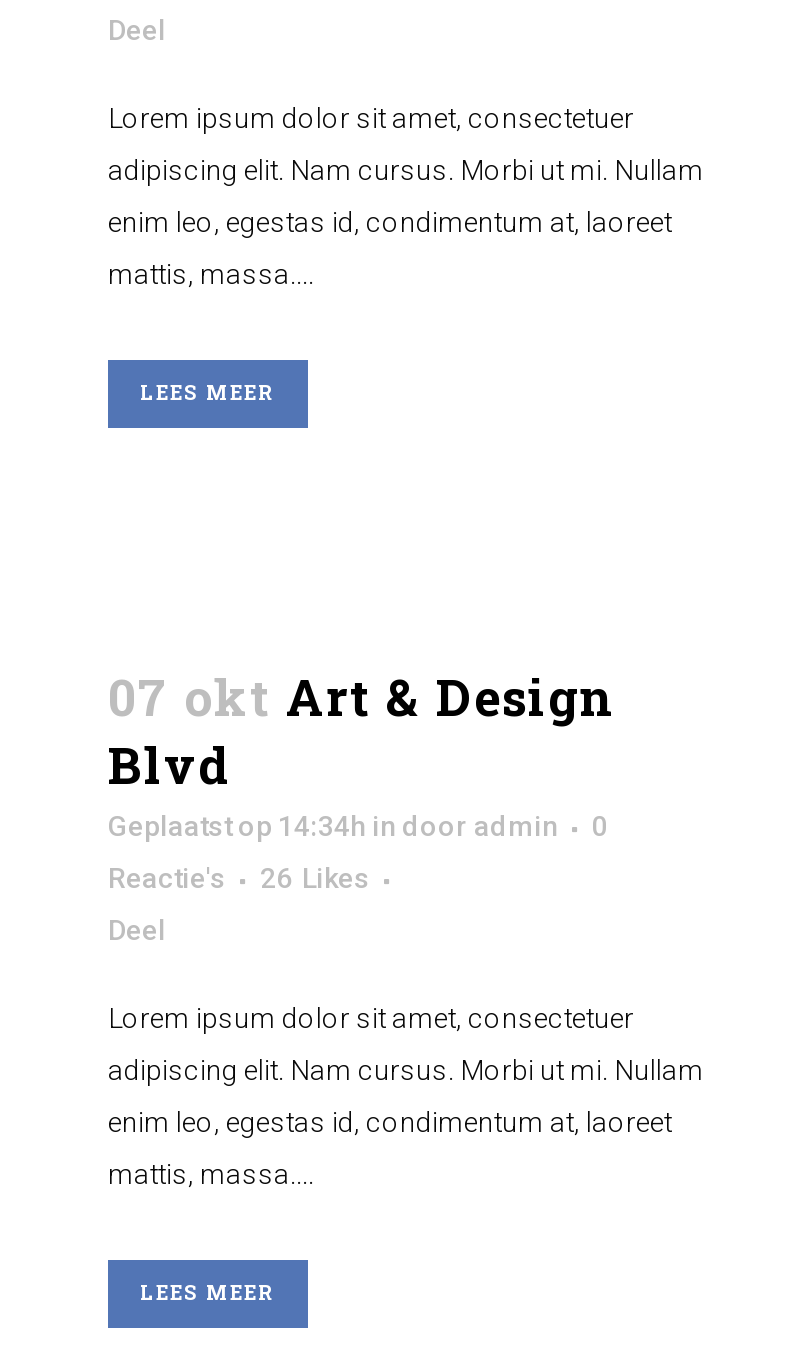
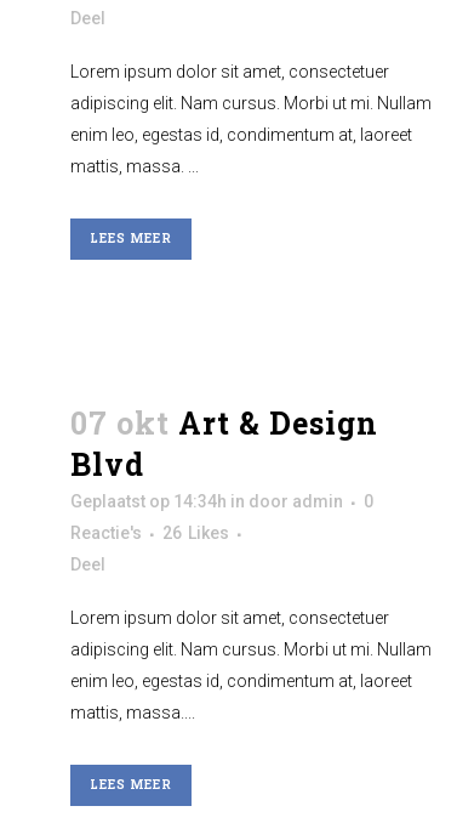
[108,258,314,290] mattis, massa.... -> [70,157,199,176] mattis, massa. ...

